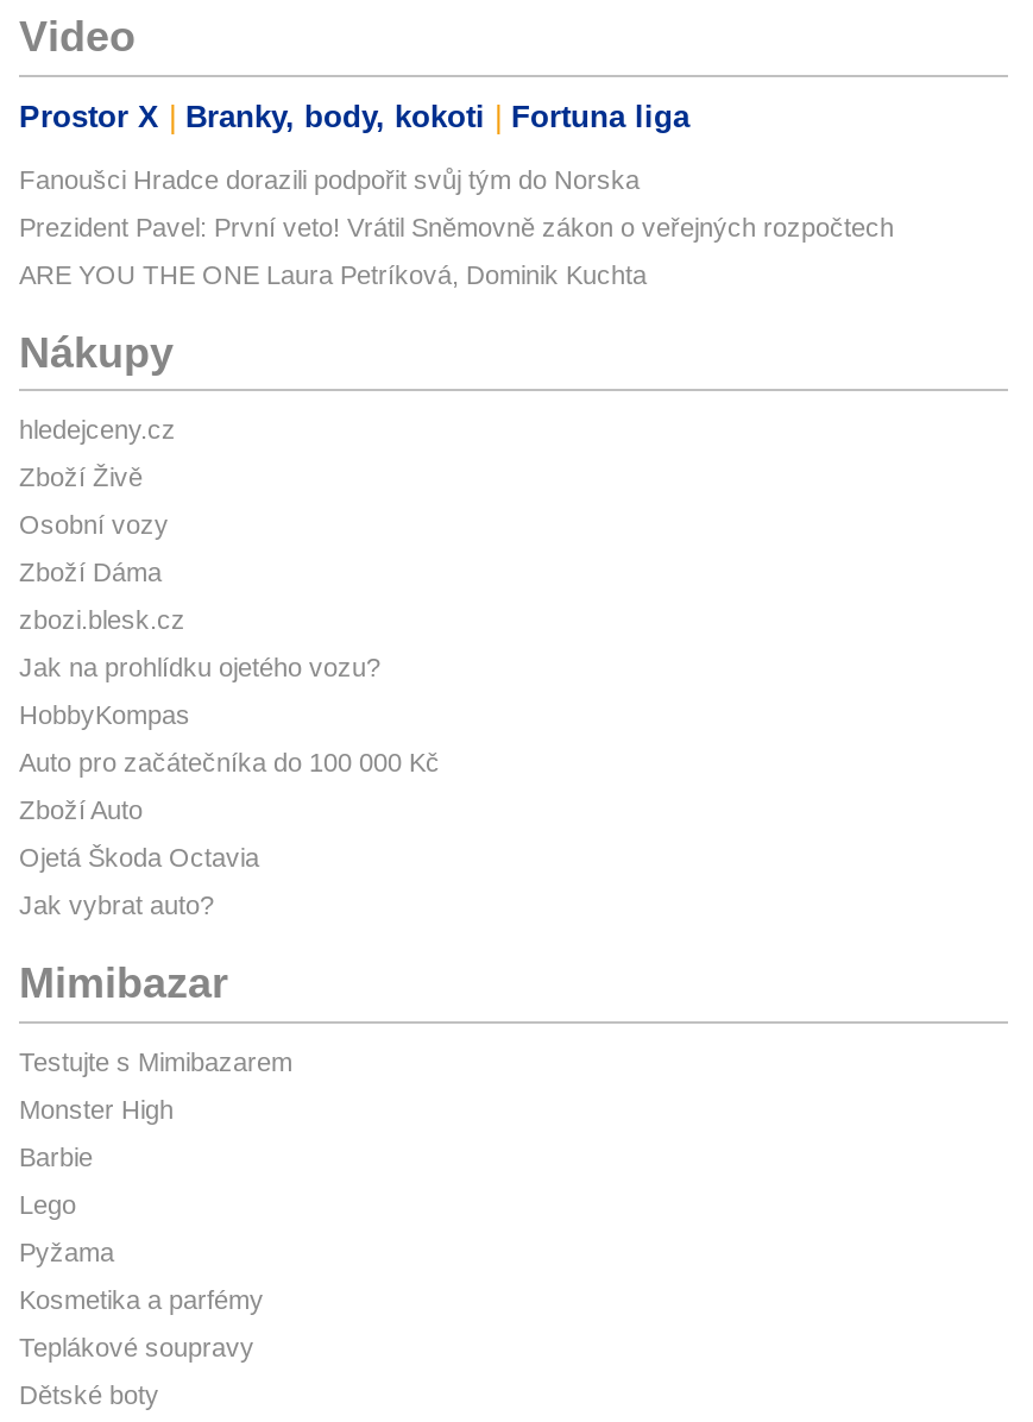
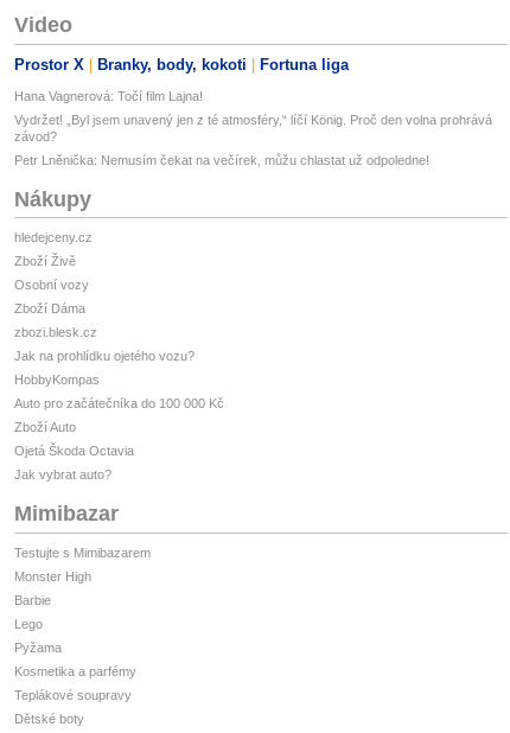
[19,165,640,194] Fanoušci Hradce dorazili podpořit svůj tým do Norska -> [14,89,203,103] Hana Vagnerová: Točí film Lajna!
[19,213,894,241] Prezident Pavel: První veto! Vrátil Sněmovně zákon o veřejných rozpočtech -> [14,113,492,143] Vydržet! „Byl jsem unavený jen z té atmosféry,“ líčí König. Proč den volna prohrává | závod?
[19,260,647,289] ARE YOU THE ONE Laura Petríková, Dominik Kuchta -> [14,153,429,167] Petr Lněnička: Nemusím čekat na večírek, můžu chlastat už odpoledne!

